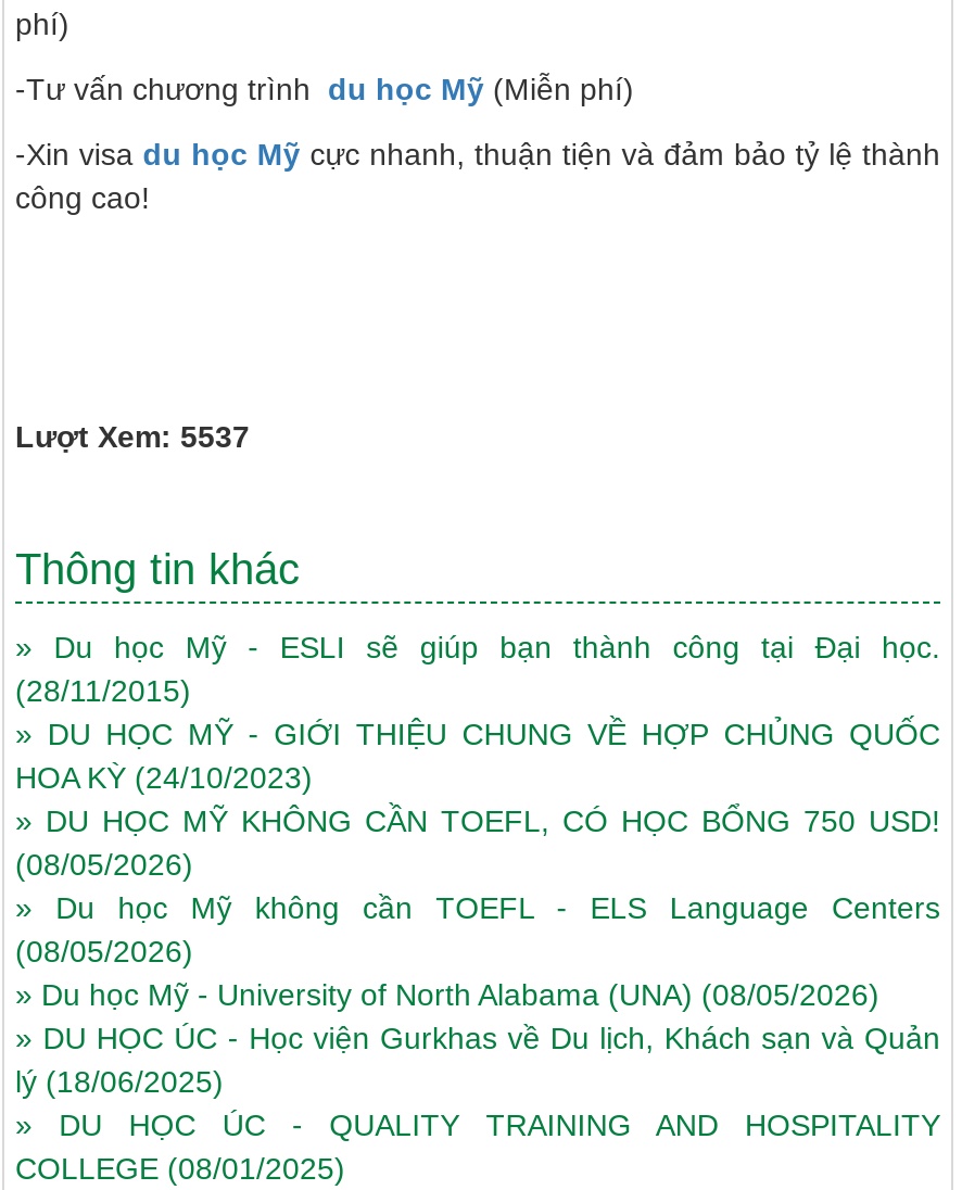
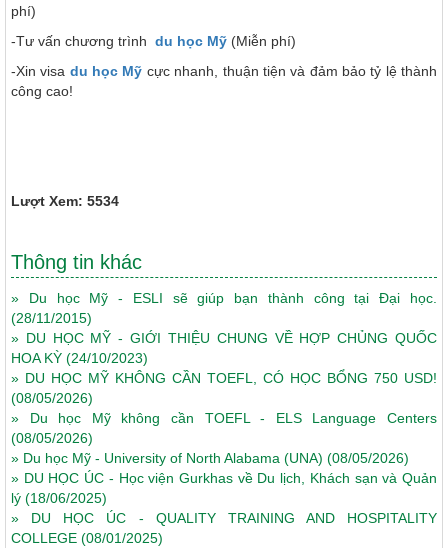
[15,419,250,454] Lượt Xem: 5537 -> [11,193,119,209] Lượt Xem: 5534

